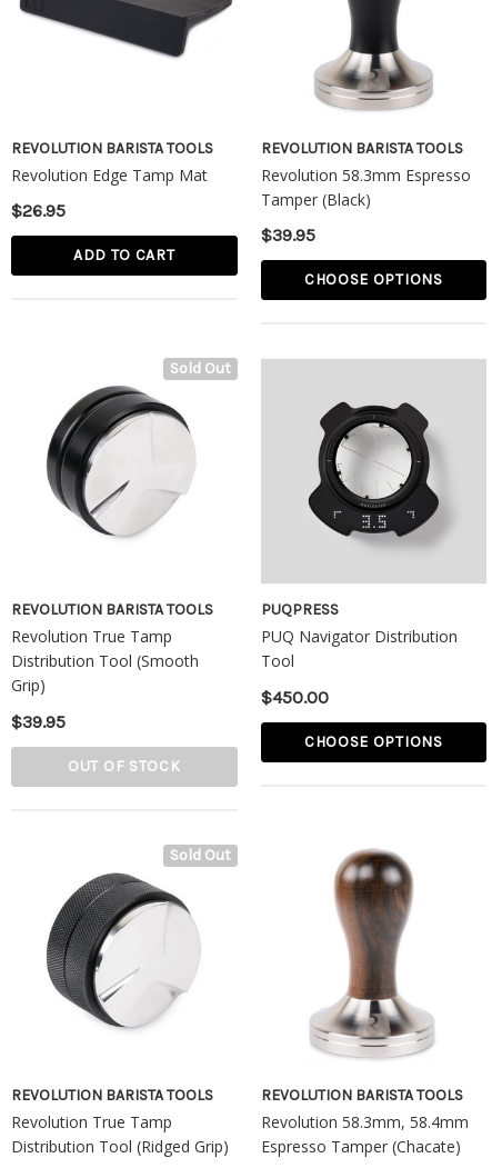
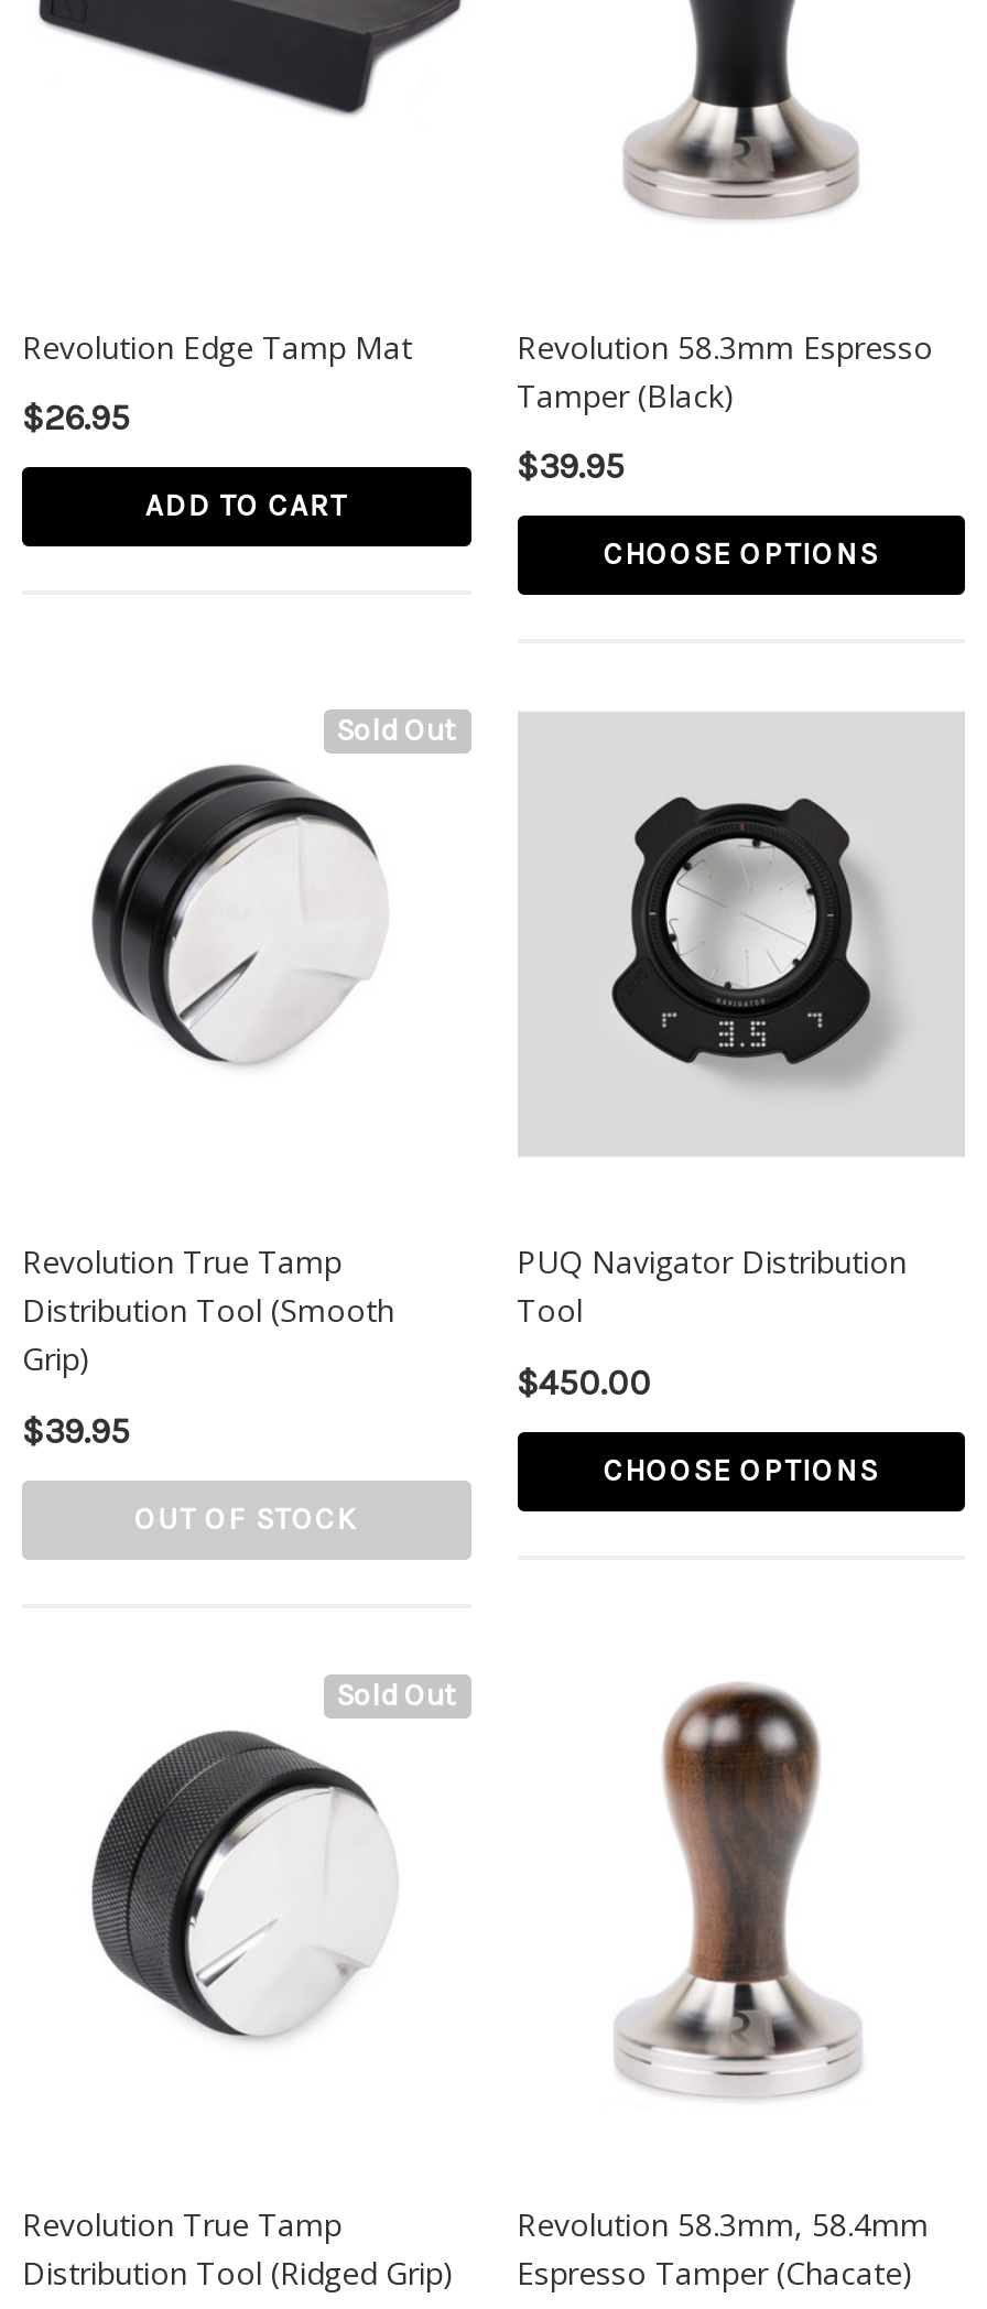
[11,138,213,157] REVOLUTION BARISTA TOOLS -> none
[260,138,463,157] REVOLUTION BARISTA TOOLS -> none
[11,600,213,619] REVOLUTION BARISTA TOOLS -> none
[260,600,338,619] PUQPRESS -> none
[11,1086,213,1105] REVOLUTION BARISTA TOOLS -> none
[260,1086,463,1105] REVOLUTION BARISTA TOOLS -> none

